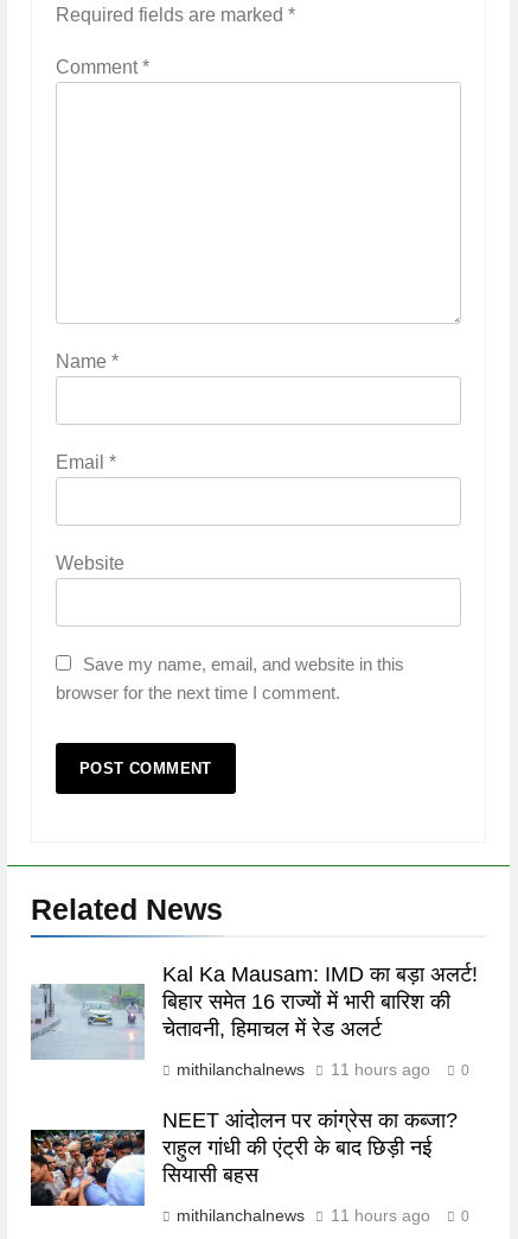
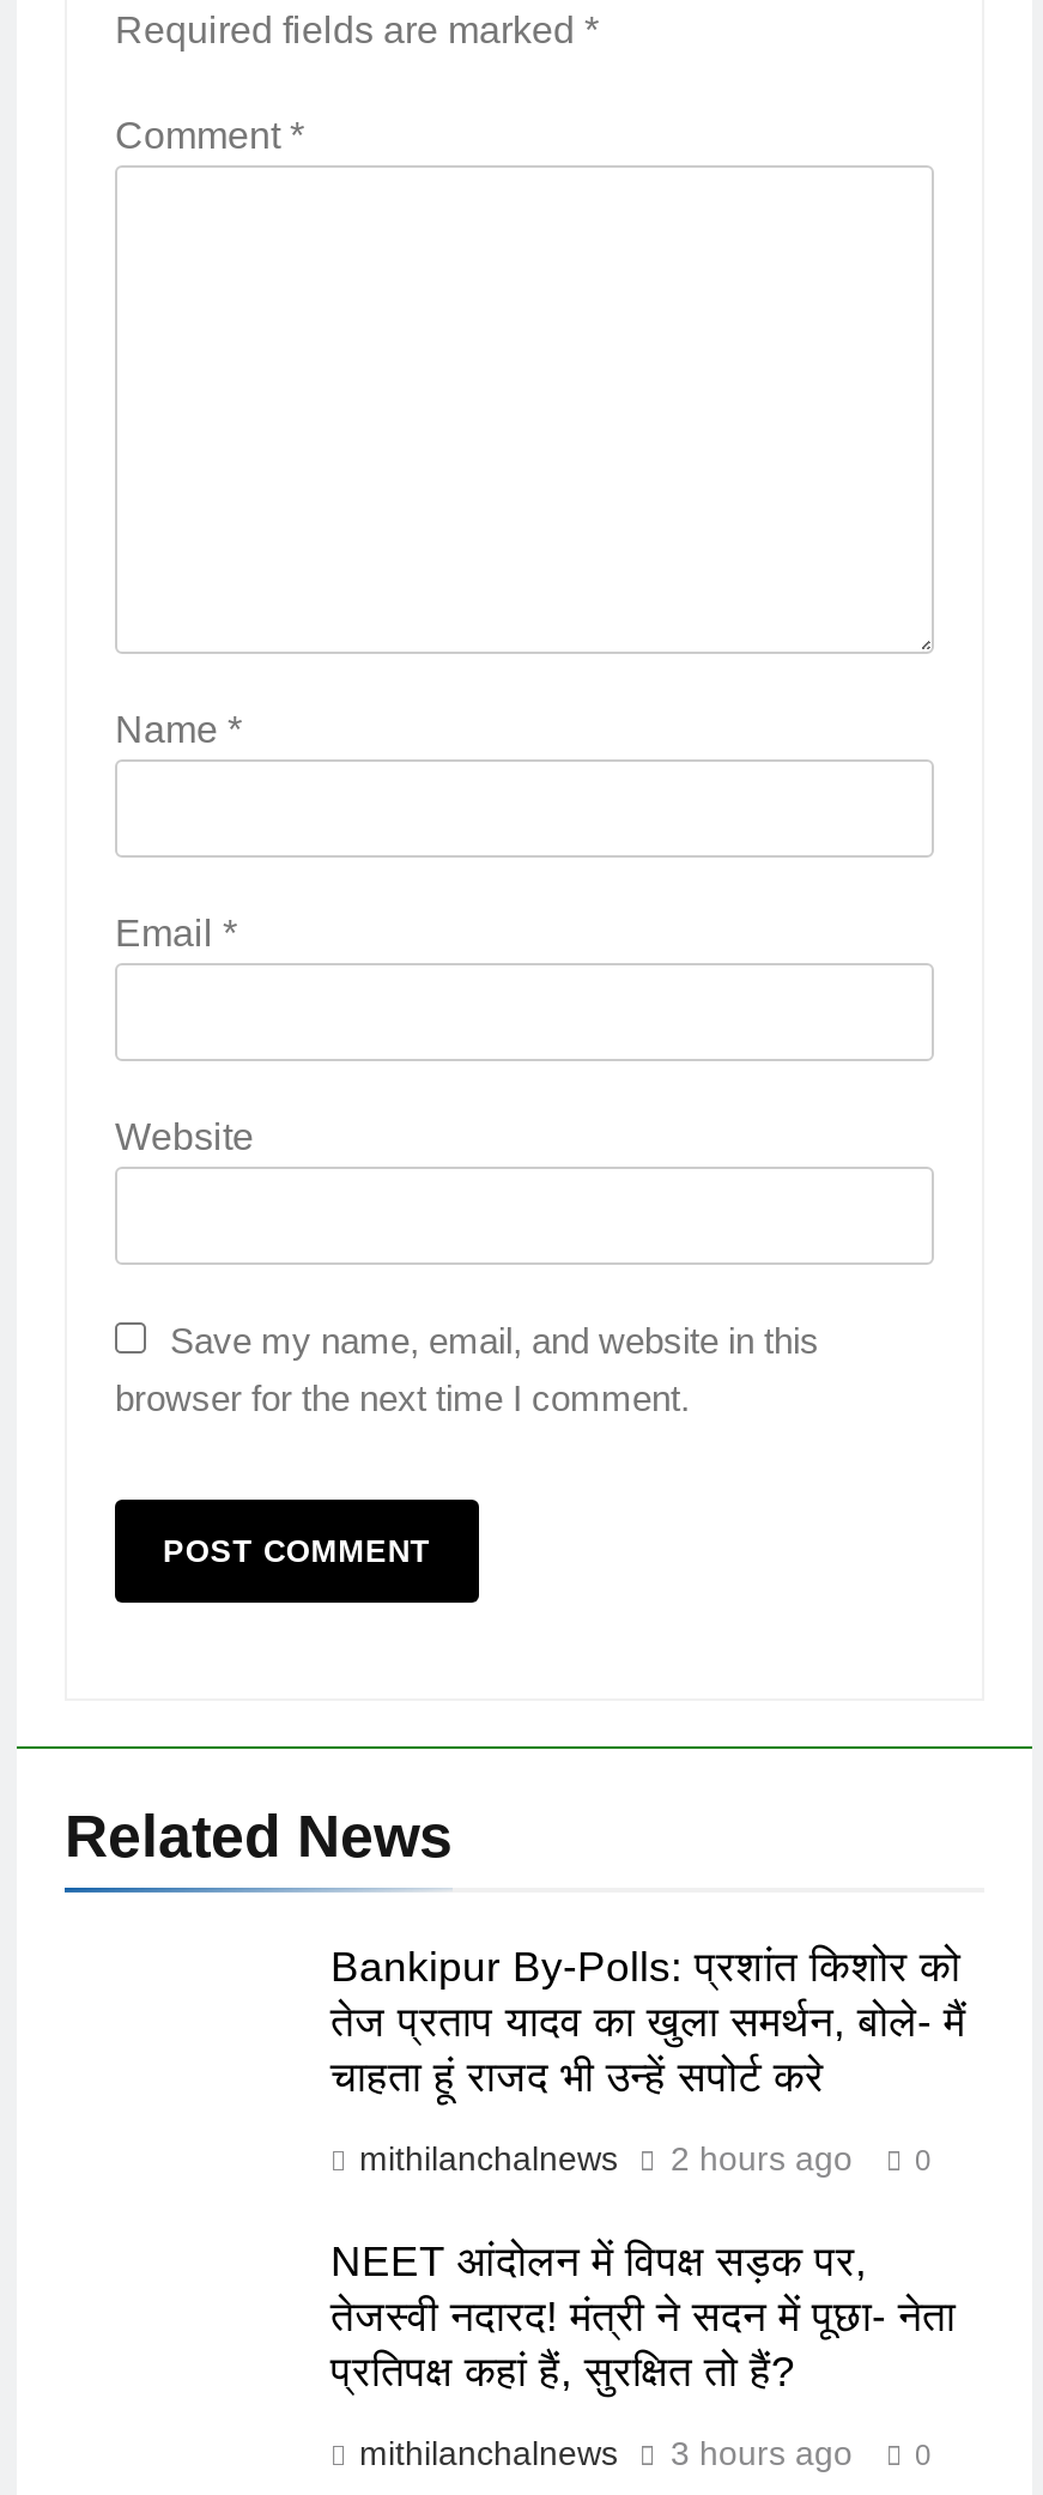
[162,962,478,1041] Kal Ka Mausam: IMD का बड़ा अलर्ट! | बिहार समेत 16 राज्यों में भारी बारिश की | चेतावनी, हिमाचल में रेड अलर्ट -> [331,1943,965,2101] Bankipur By-Polls: प्रशांत किशोर को | तेज प्रताप यादव का खुला समर्थन, बोले- मैं | चाहता हूं राजद भी उन्हें सपोर्ट करे
[30,983,146,1061] [image] -> none
[177,1060,469,1079] mithilanchalnews 11 hours ago 0 -> [359,2139,932,2177] mithilanchalnews 2 hours ago 0
[162,1108,458,1187] NEET आंदोलन पर कांग्रेस का कब्जा? | राहुल गांधी की एंट्री के बाद छिड़ी नई | सियासी बहस -> [331,2237,956,2395] NEET आंदोलन में विपक्ष सड़क पर, | तेजस्वी नदारद! मंत्री ने सदन में पूछा- नेता | प्रतिपक्ष कहां हैं, सुरक्षित तो हैं?
[30,1129,146,1207] [image] -> none
[177,1206,469,1225] mithilanchalnews 11 hours ago 0 -> [359,2434,932,2472] mithilanchalnews 3 hours ago 0

